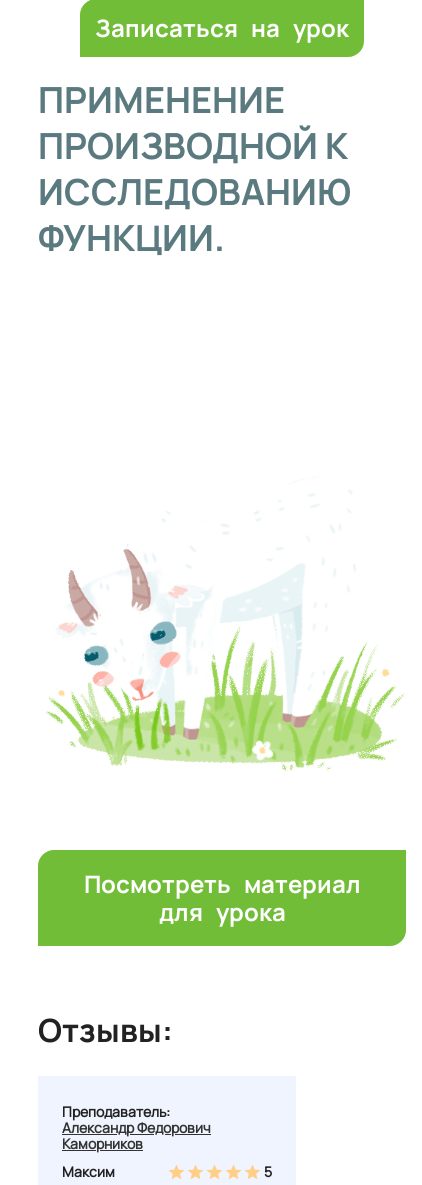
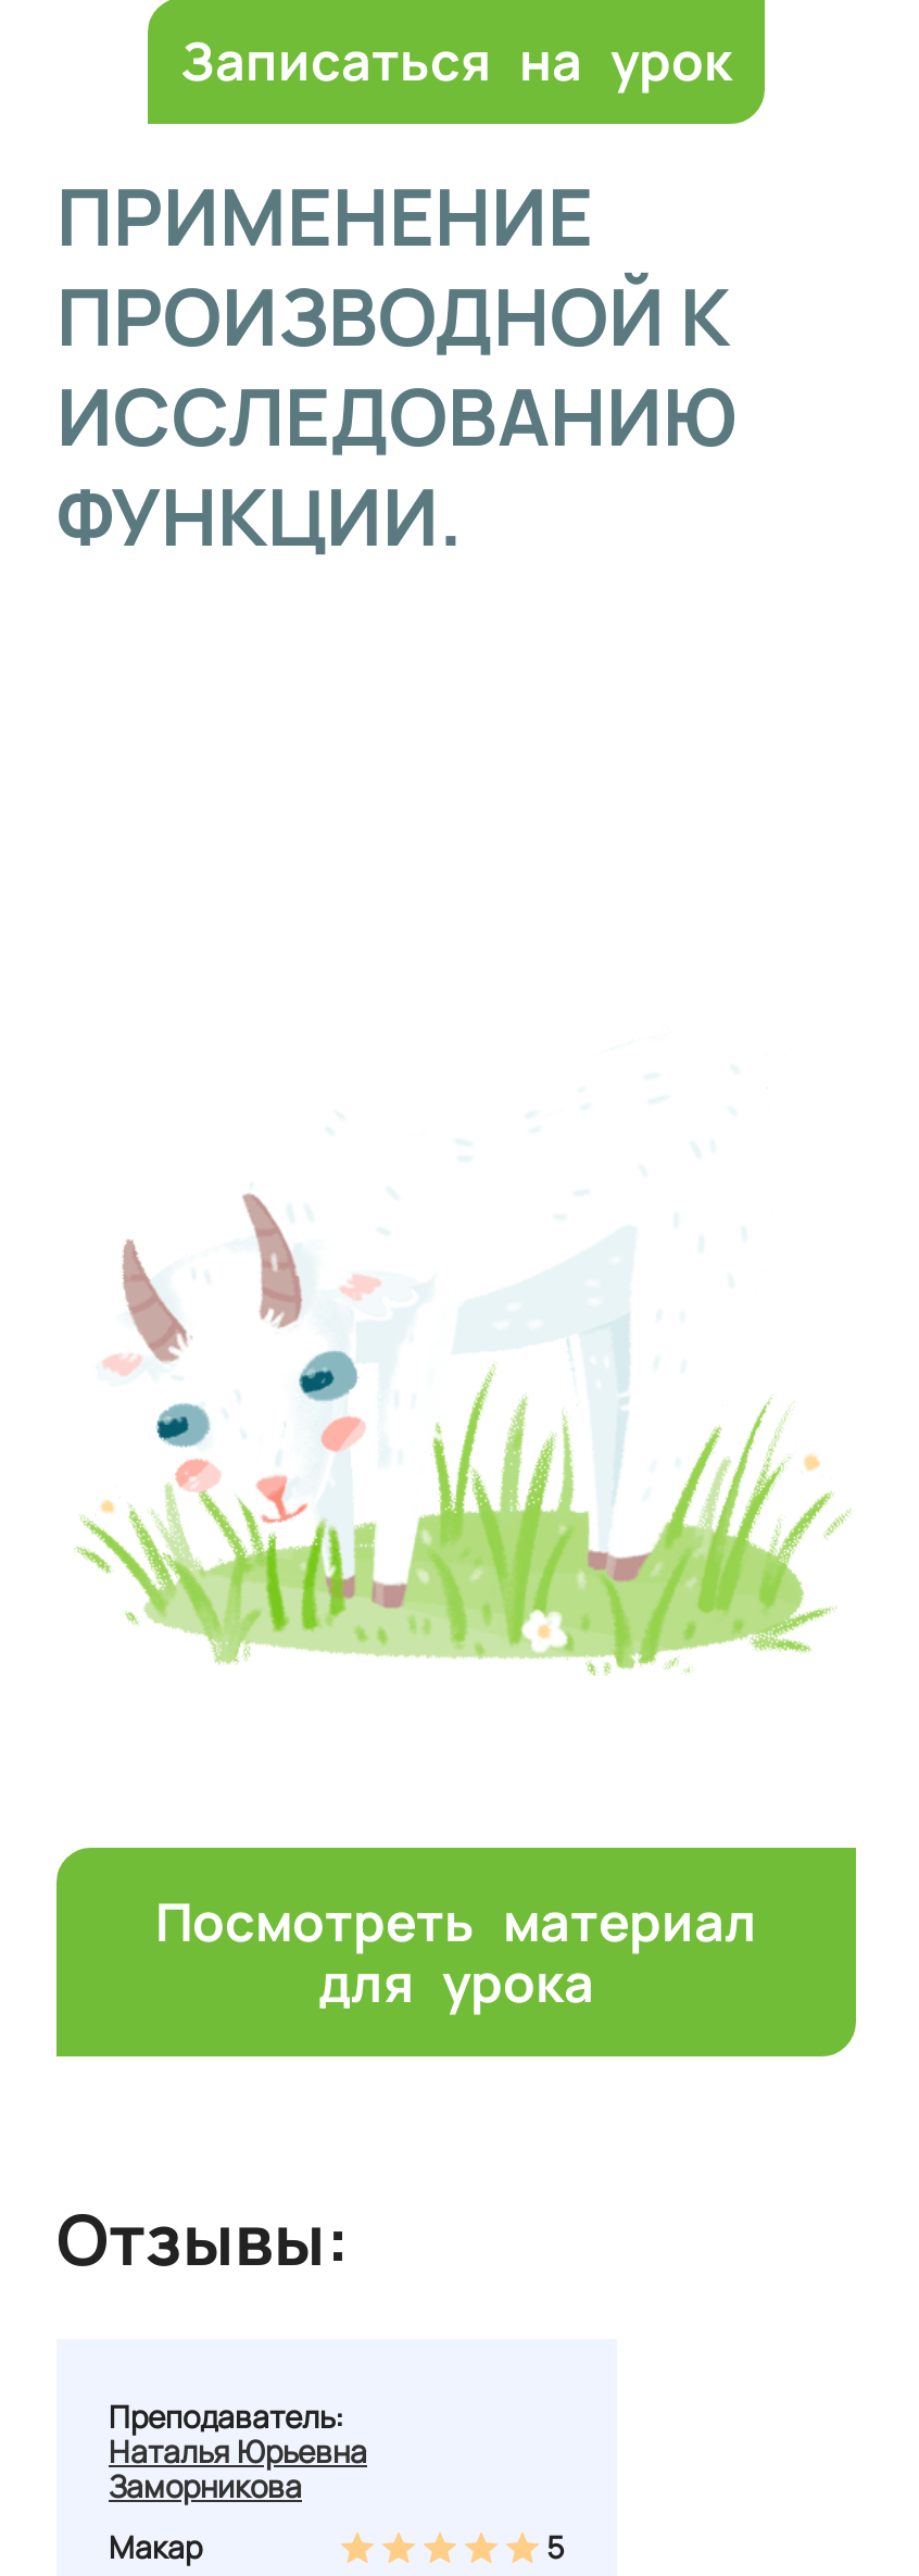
[62,1118,211,1153] Александр Федорович | Каморников -> [109,2430,367,2506] Наталья Юрьевна | Заморникова
[62,1162,115,1181] Максим -> [109,2526,202,2567] Макар

